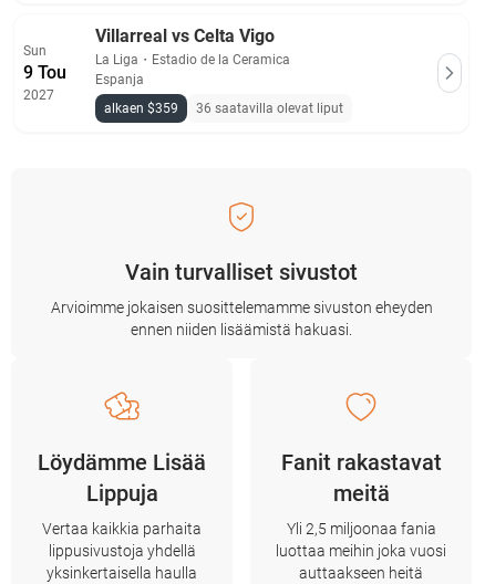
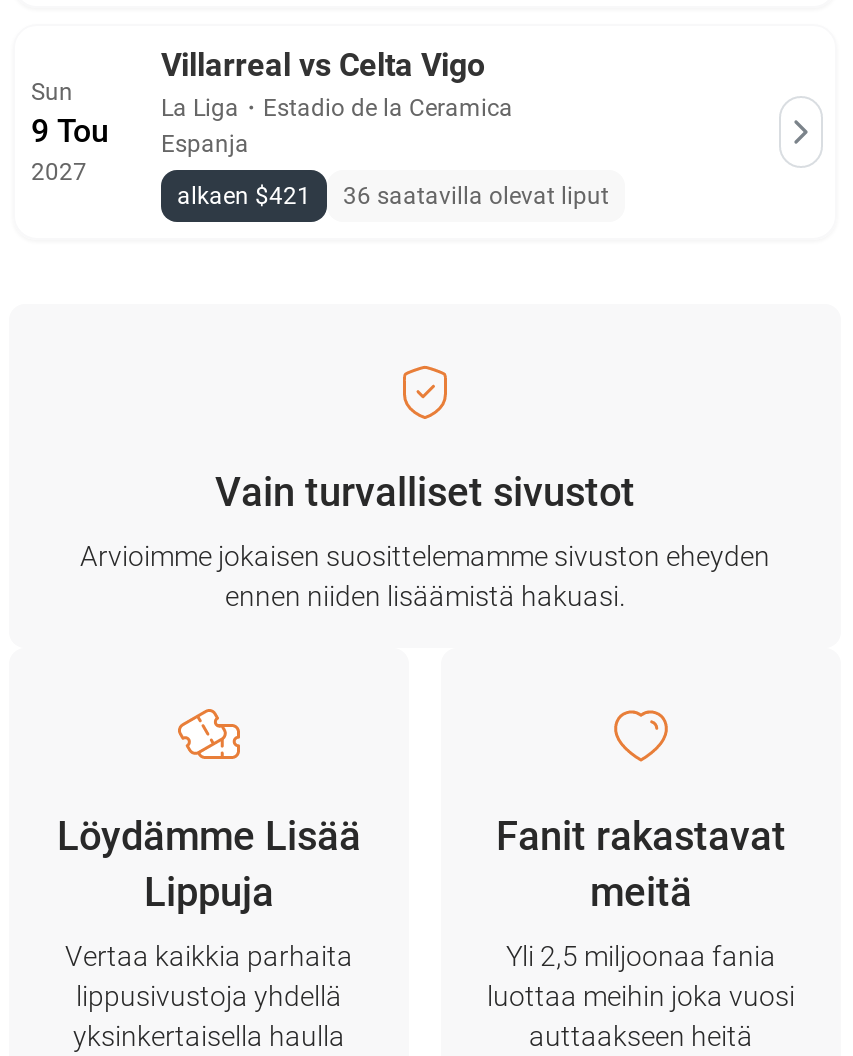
[104,101,343,116] alkaen $359 36 saatavilla olevat liput -> [177,182,609,210] alkaen $421 36 saatavilla olevat liput

